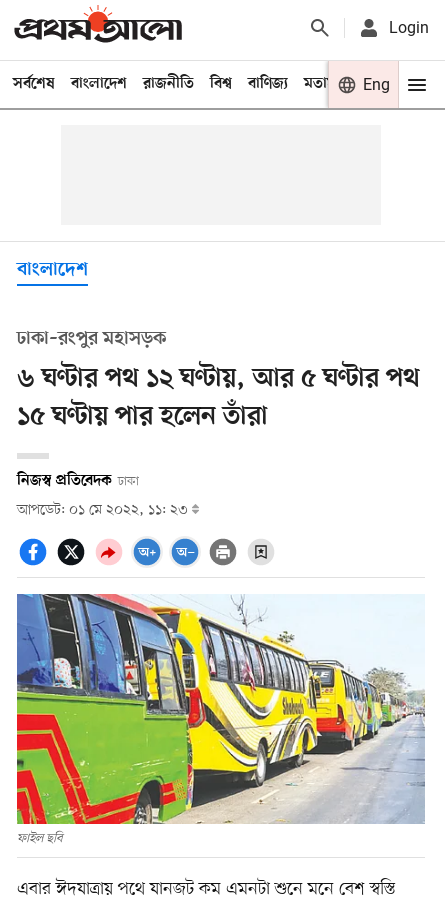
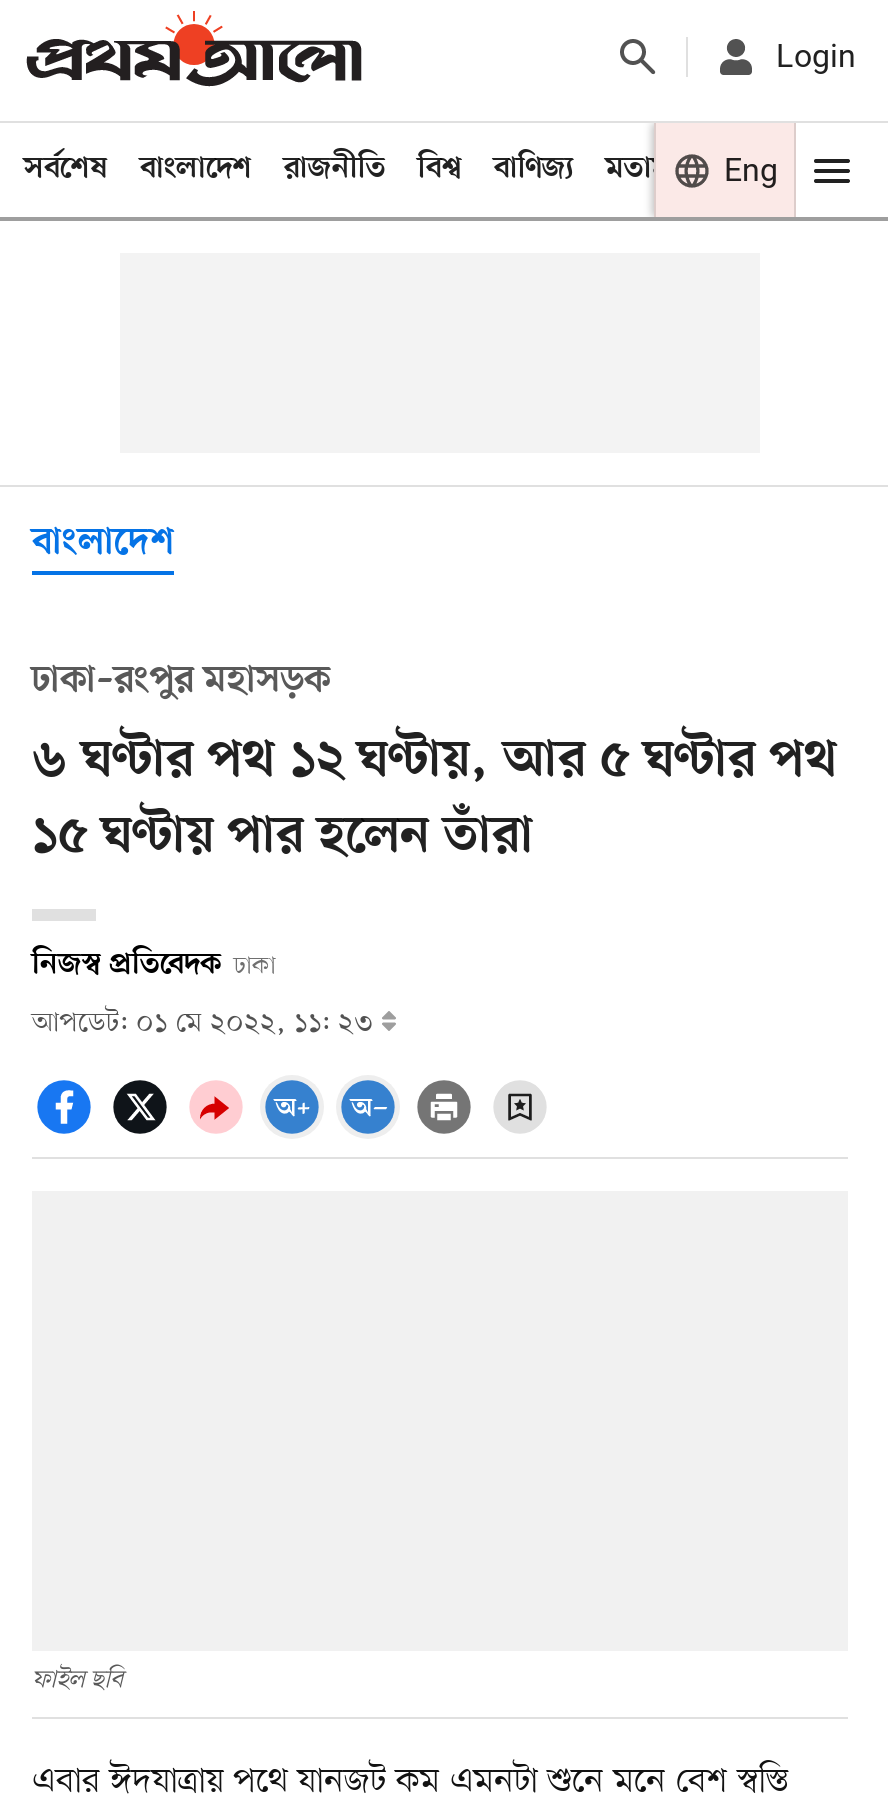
[16,593,426,825] [image] -> none

